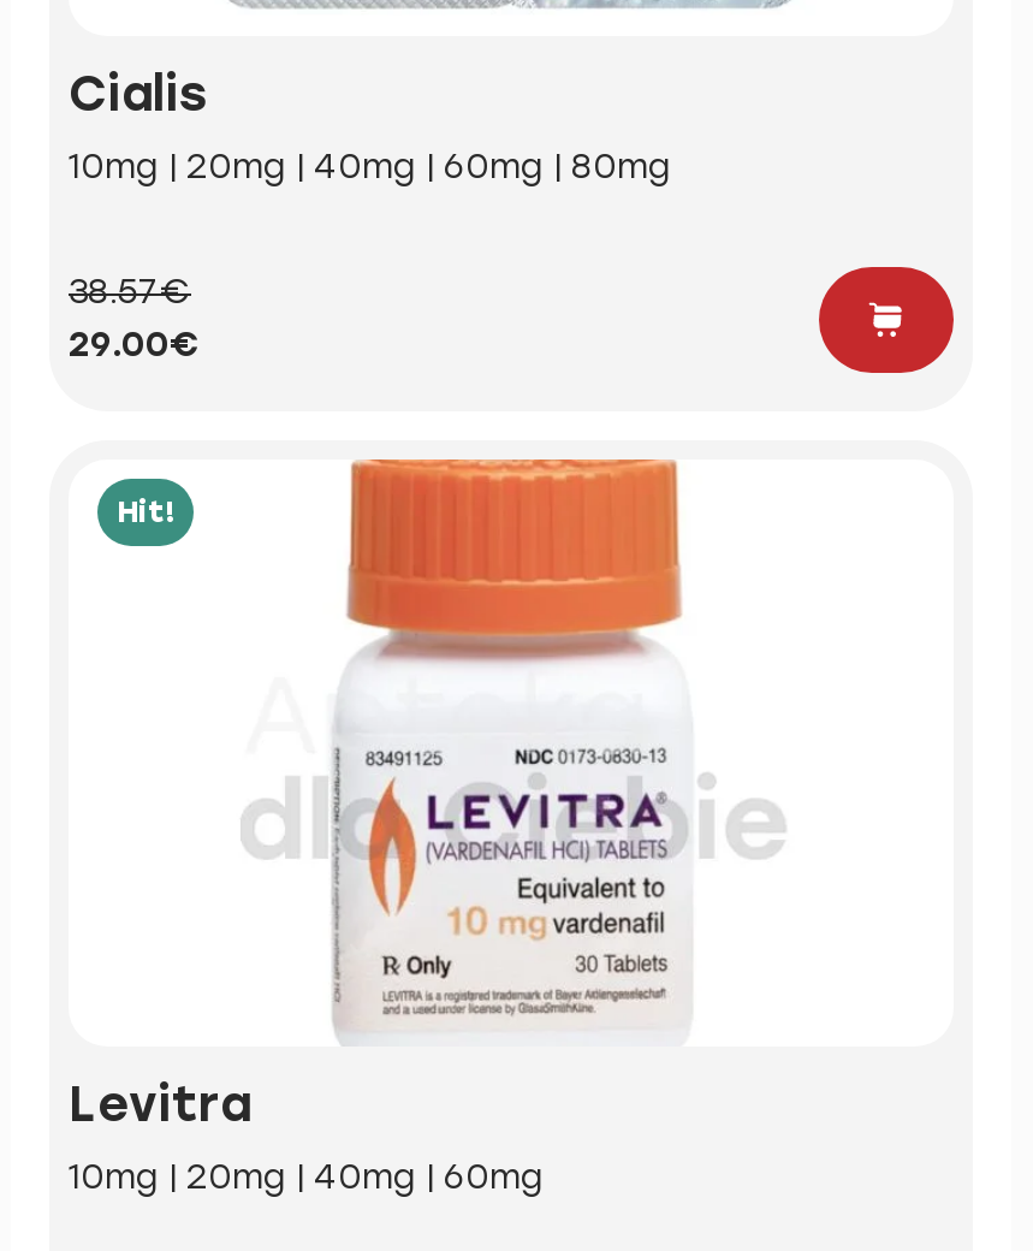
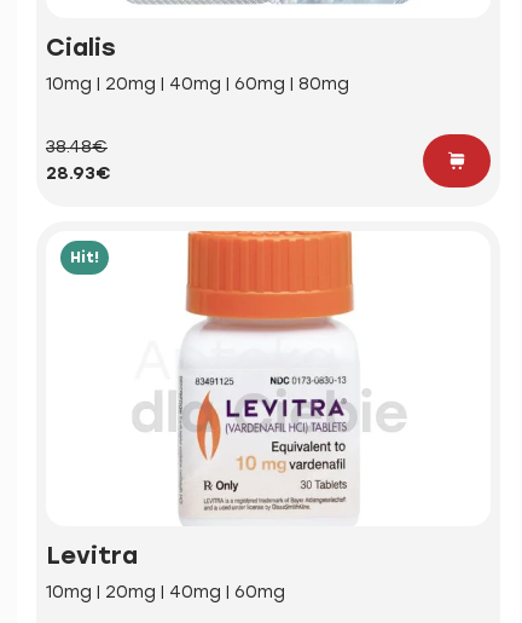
[69,271,191,312] 38.57€ -> [46,136,108,157] 38.48€
[69,324,201,365] 29.00€ -> [46,163,111,184] 28.93€

